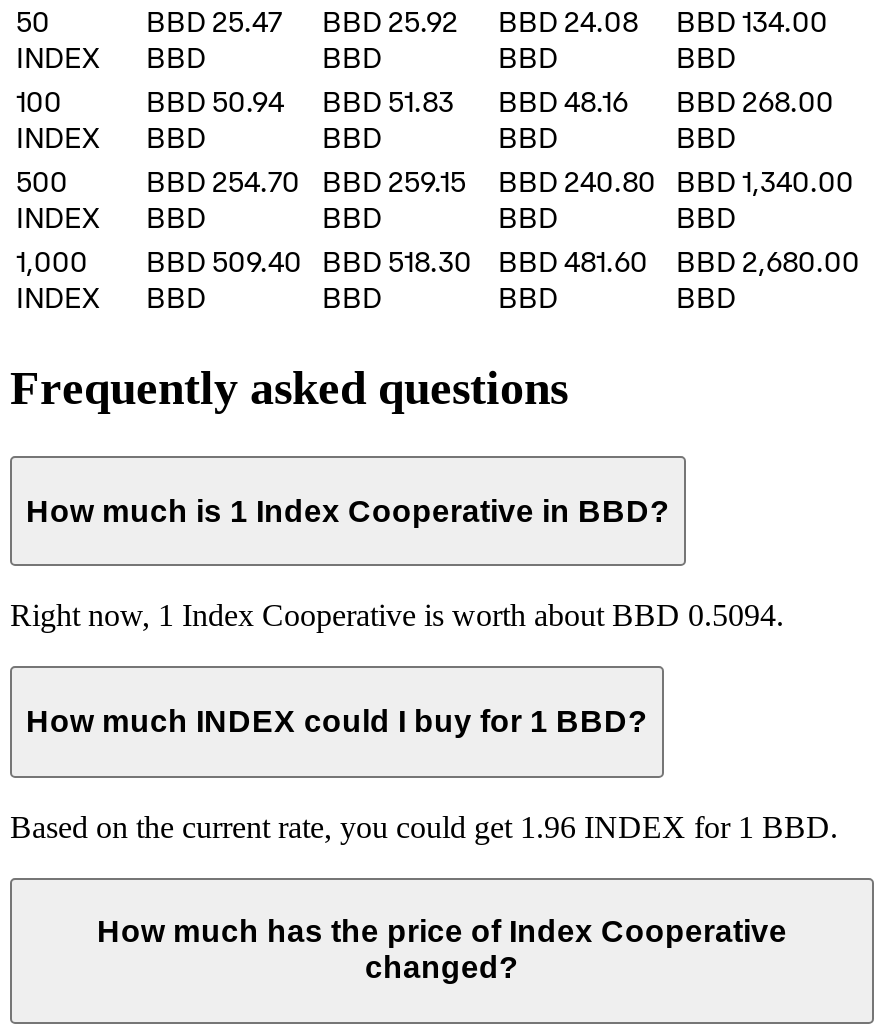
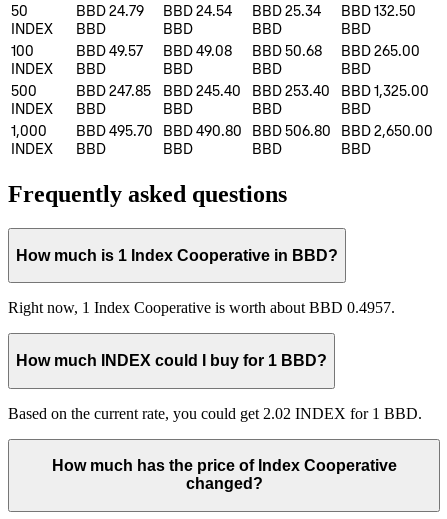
[146,5,282,41] BBD 25.47 -> [76,2,144,20] BBD 24.79
[322,5,458,41] BBD 25.92 -> [163,2,232,20] BBD 24.54
[498,5,638,41] BBD 24.08 -> [252,2,321,20] BBD 25.34
[676,5,828,41] BBD 134.00 -> [341,2,416,20] BBD 132.50
[146,85,284,121] BBD 50.94 -> [76,42,143,60] BBD 49.57
[322,85,454,121] BBD 51.83 -> [163,42,232,60] BBD 49.08
[498,85,628,121] BBD 48.16 -> [252,42,322,60] BBD 50.68
[676,85,834,121] BBD 268.00 -> [341,42,420,60] BBD 265.00
[146,165,300,201] BBD 254.70 -> [76,82,151,100] BBD 247.85
[322,165,466,201] BBD 259.15 -> [163,82,241,100] BBD 245.40
[498,165,656,201] BBD 240.80 -> [252,82,330,100] BBD 253.40
[676,165,854,201] BBD 1,340.00 -> [341,82,429,100] BBD 1,325.00
[146,245,302,281] BBD 509.40 -> [76,122,153,140] BBD 495.70
[322,245,472,281] BBD 518.30 -> [163,122,242,140] BBD 490.80
[498,245,648,281] BBD 481.60 -> [252,122,331,140] BBD 506.80
[676,245,860,281] BBD 2,680.00 -> [341,122,433,140] BBD 2,650.00
[10,599,784,633] Right now, 1 Index Cooperative is worth about BBD 0.5094. -> [8,299,395,316] Right now, 1 Index Cooperative is worth about BBD 0.4957.
[10,809,838,843] Based on the current rate, you could get 1.96 INDEX for 1 BBD. -> [8,404,422,421] Based on the current rate, you could get 2.02 INDEX for 1 BBD.

